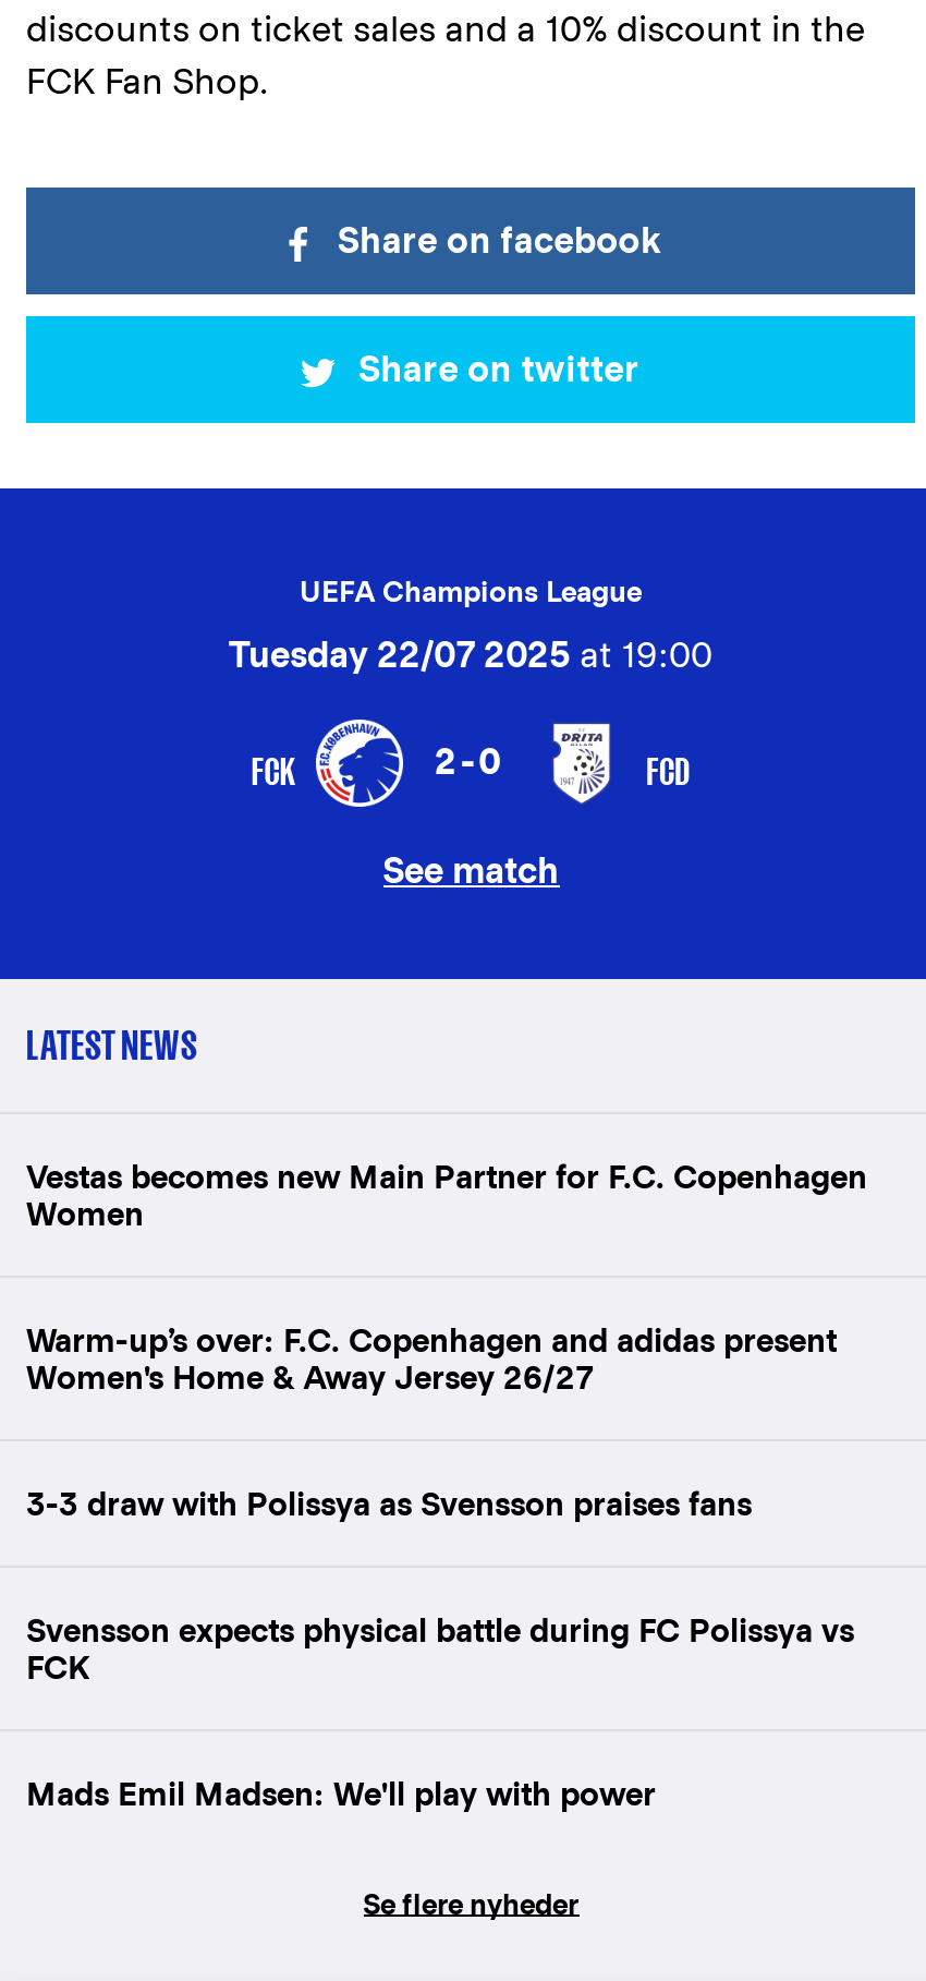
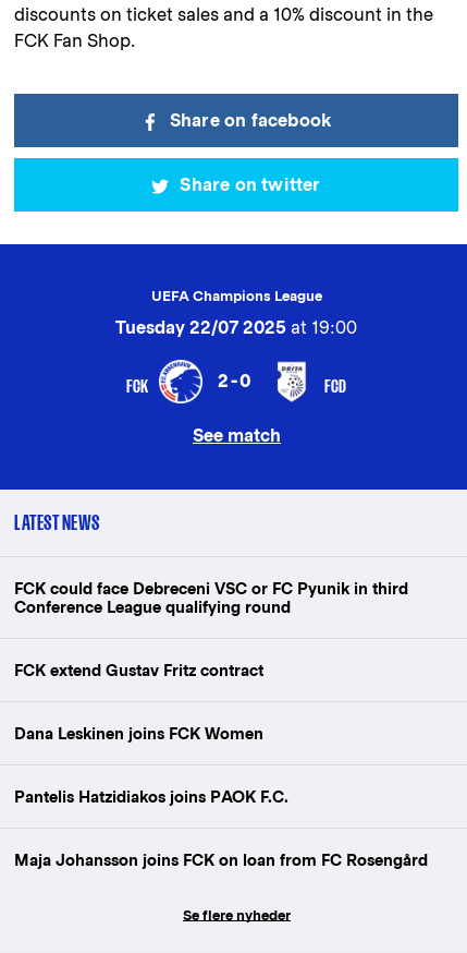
[26,1158,867,1232] Vestas becomes new Main Partner for F.C. Copenhagen | Women -> [14,579,408,616] FCK could face Debreceni VSC or FC Pyunik in third | Conference League qualifying round
[26,1321,837,1396] Warm-up’s over: F.C. Copenhagen and adidas present | Women's Home & Away Jersey 26/27 -> [14,661,263,679] FCK extend Gustav Fritz contract
[26,1485,752,1522] 3-3 draw with Polissya as Svensson praises fans -> [14,724,263,743] Dana Leskinen joins FCK Women
[26,1611,854,1686] Svensson expects physical battle during FC Polissya vs | FCK -> [14,787,288,806] Pantelis Hatzidiakos joins PAOK F.C.
[26,1775,656,1812] Mads Emil Madsen: We'll play with power -> [14,851,428,869] Maja Johansson joins FCK on loan from FC Rosengård

